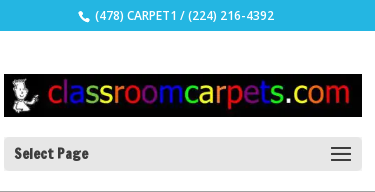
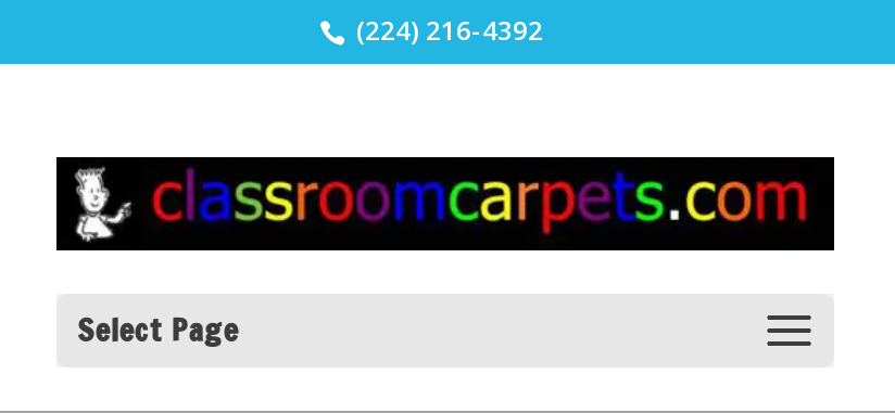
[92,7,274,24] (478) CARPET1 / (224) 216-4392 -> [350,12,543,49] (224) 216-4392

